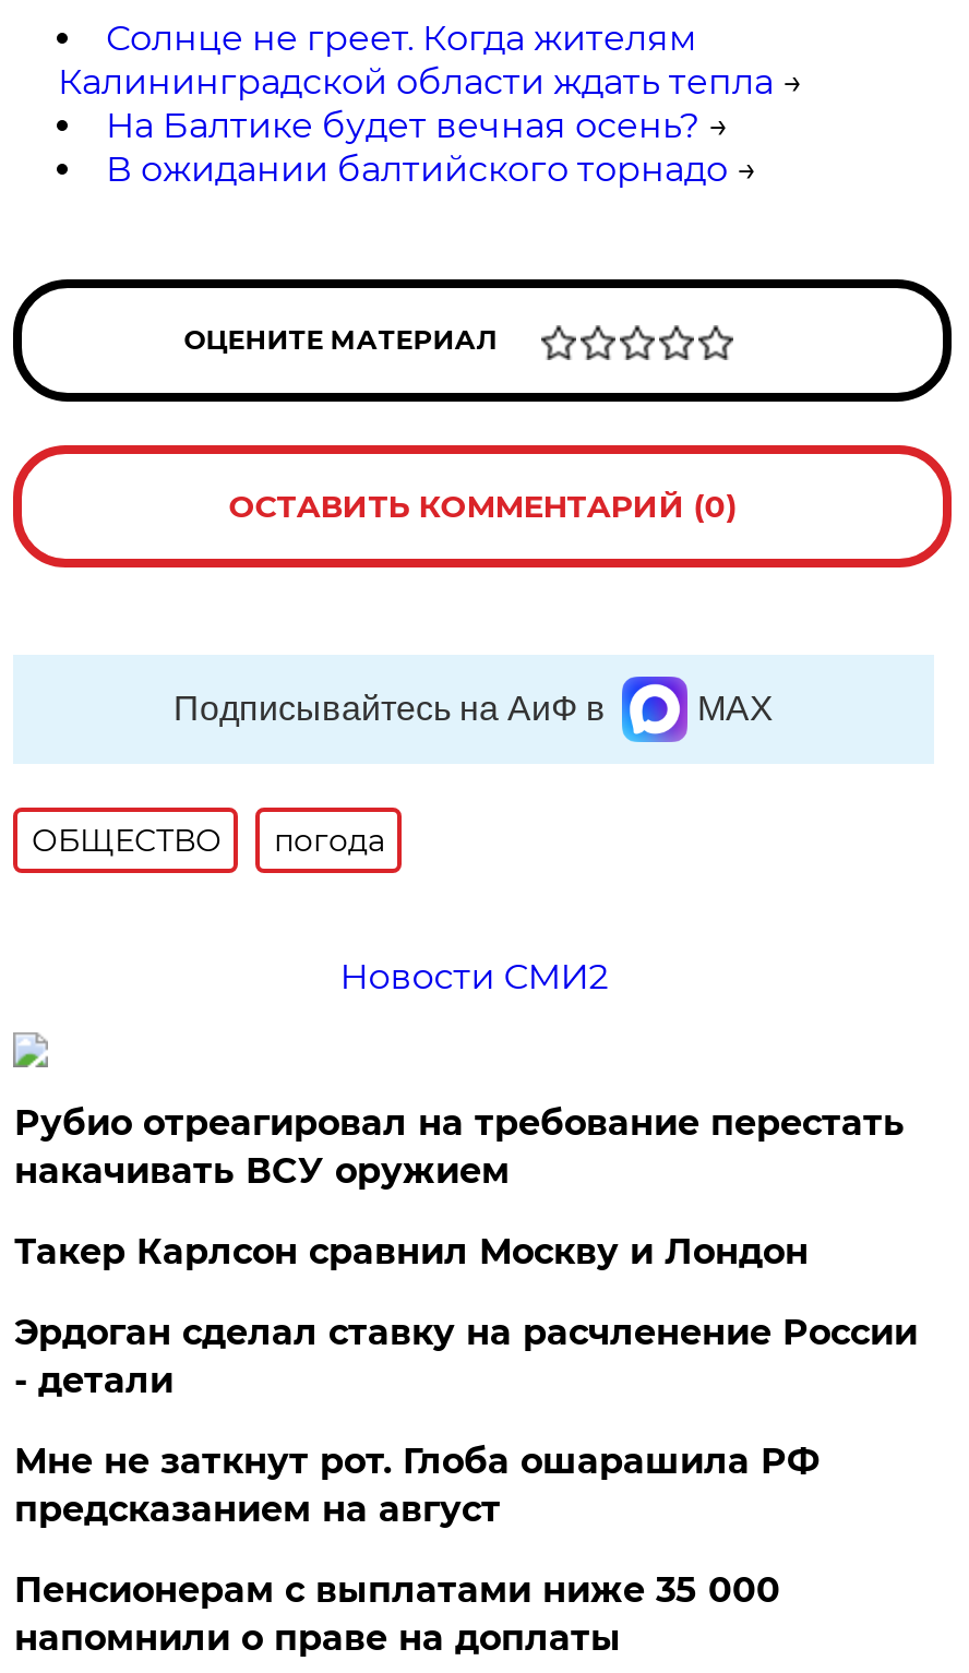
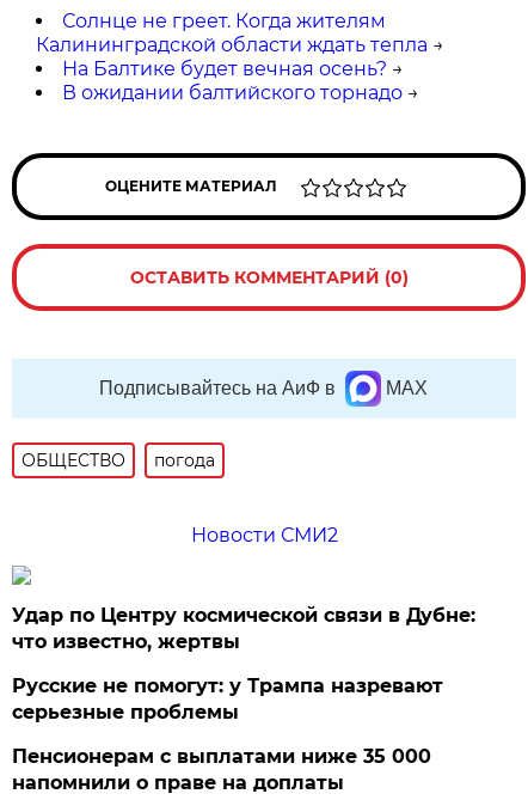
[14,1102,917,1530] Рубио отреагировал на требование перестать | накачивать ВСУ оружием | Такер Карлсон сравнил Москву и Лондон | Эрдоган сделал ставку на расчленение России | - детали | Мне не заткнут рот. Глоба ошарашила РФ | предсказанием на август -> [12,604,476,723] Удар по Центру космической связи в Дубне: | что известно, жертвы | Русские не помогут: у Трампа назревают | серьезные проблемы

